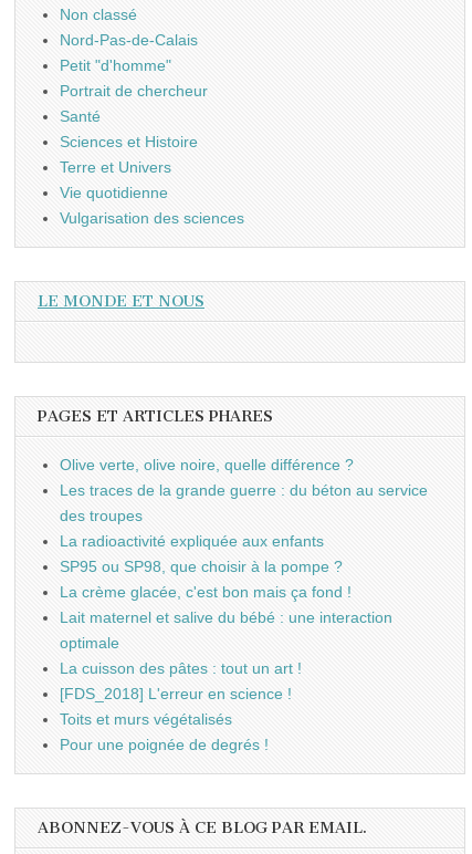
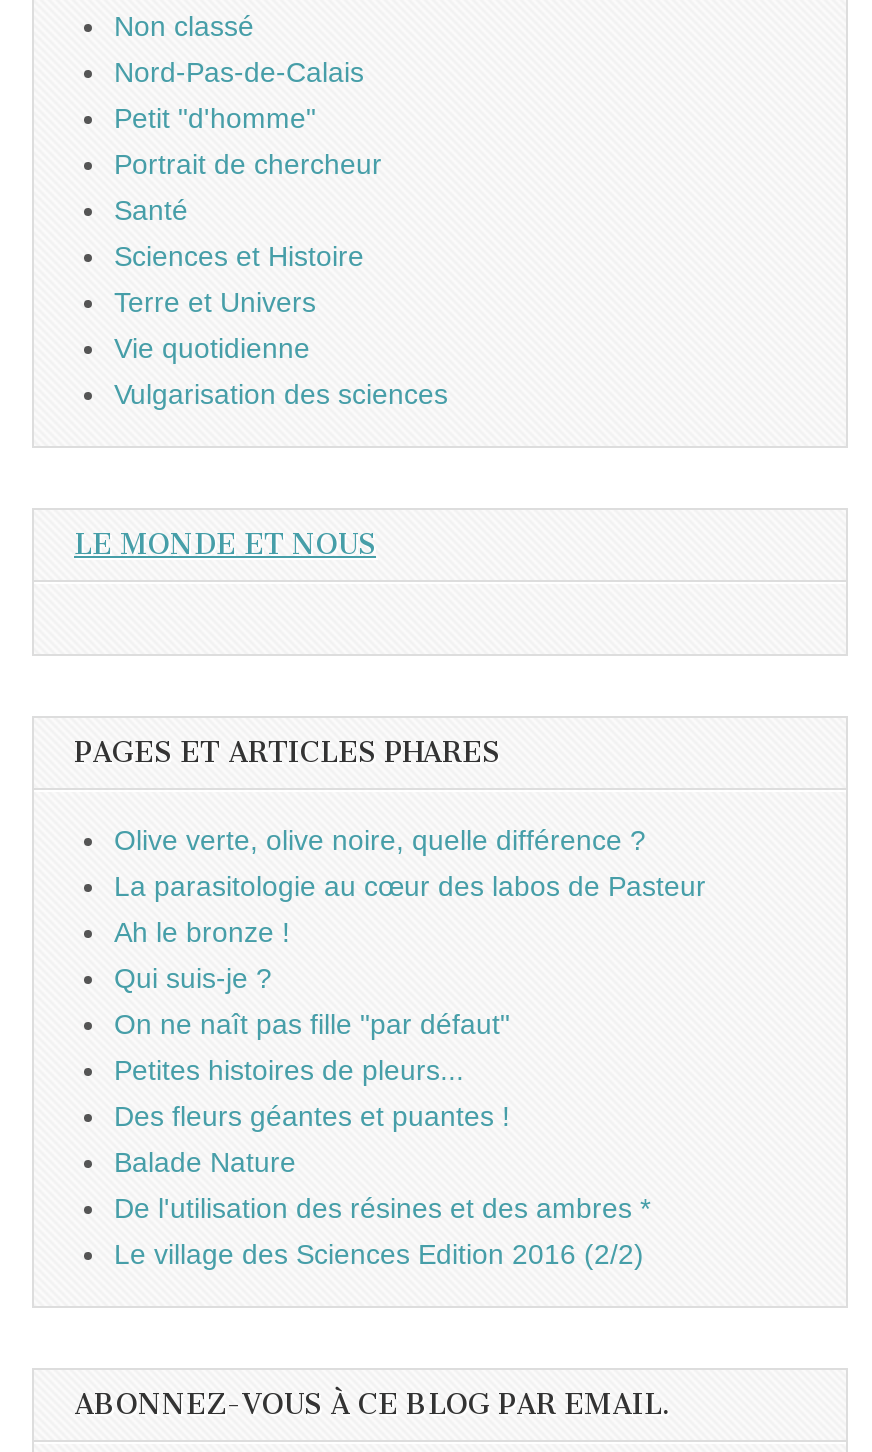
[60,481,428,753] Les traces de la grande guerre : du béton au service | des troupes | La radioactivité expliquée aux enfants | SP95 ou SP98, que choisir à la pompe ? | La crème glacée, c'est bon mais ça fond ! | Lait maternel et salive du bébé : une interaction | optimale | La cuisson des pâtes : tout un art ! | [FDS_2018] L'erreur en science ! | Toits et murs végétalisés | Pour une poignée de degrés ! -> [114,870,706,1270] La parasitologie au cœur des labos de Pasteur | Ah le bronze ! | Qui suis-je ? | On ne naît pas fille "par défaut" | Petites histoires de pleurs... | Des fleurs géantes et puantes ! | Balade Nature | De l'utilisation des résines et des ambres * | Le village des Sciences Edition 2016 (2/2)

